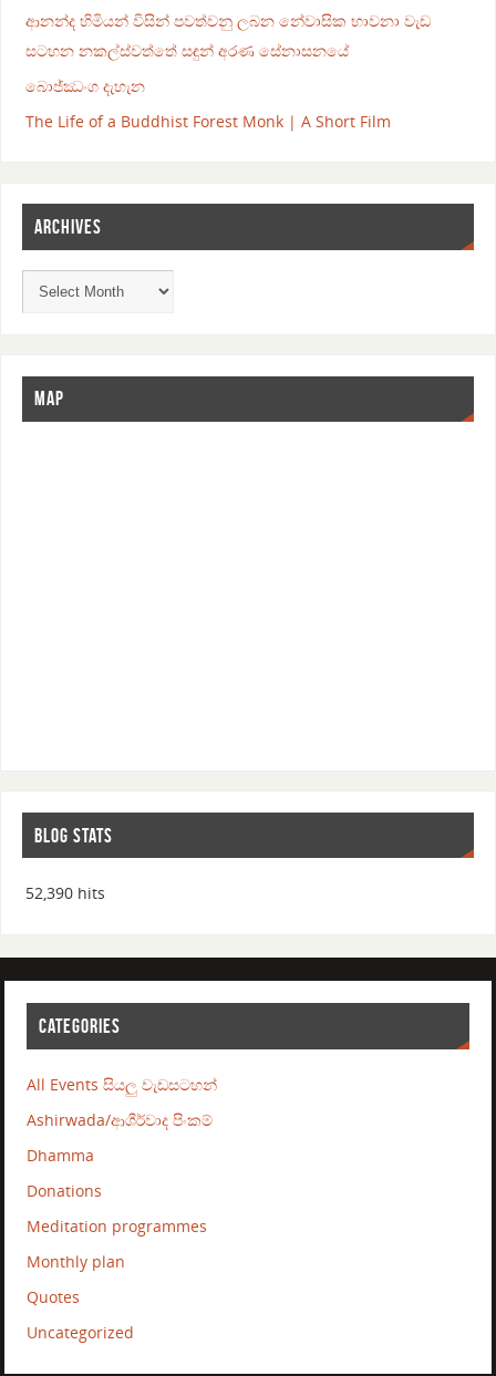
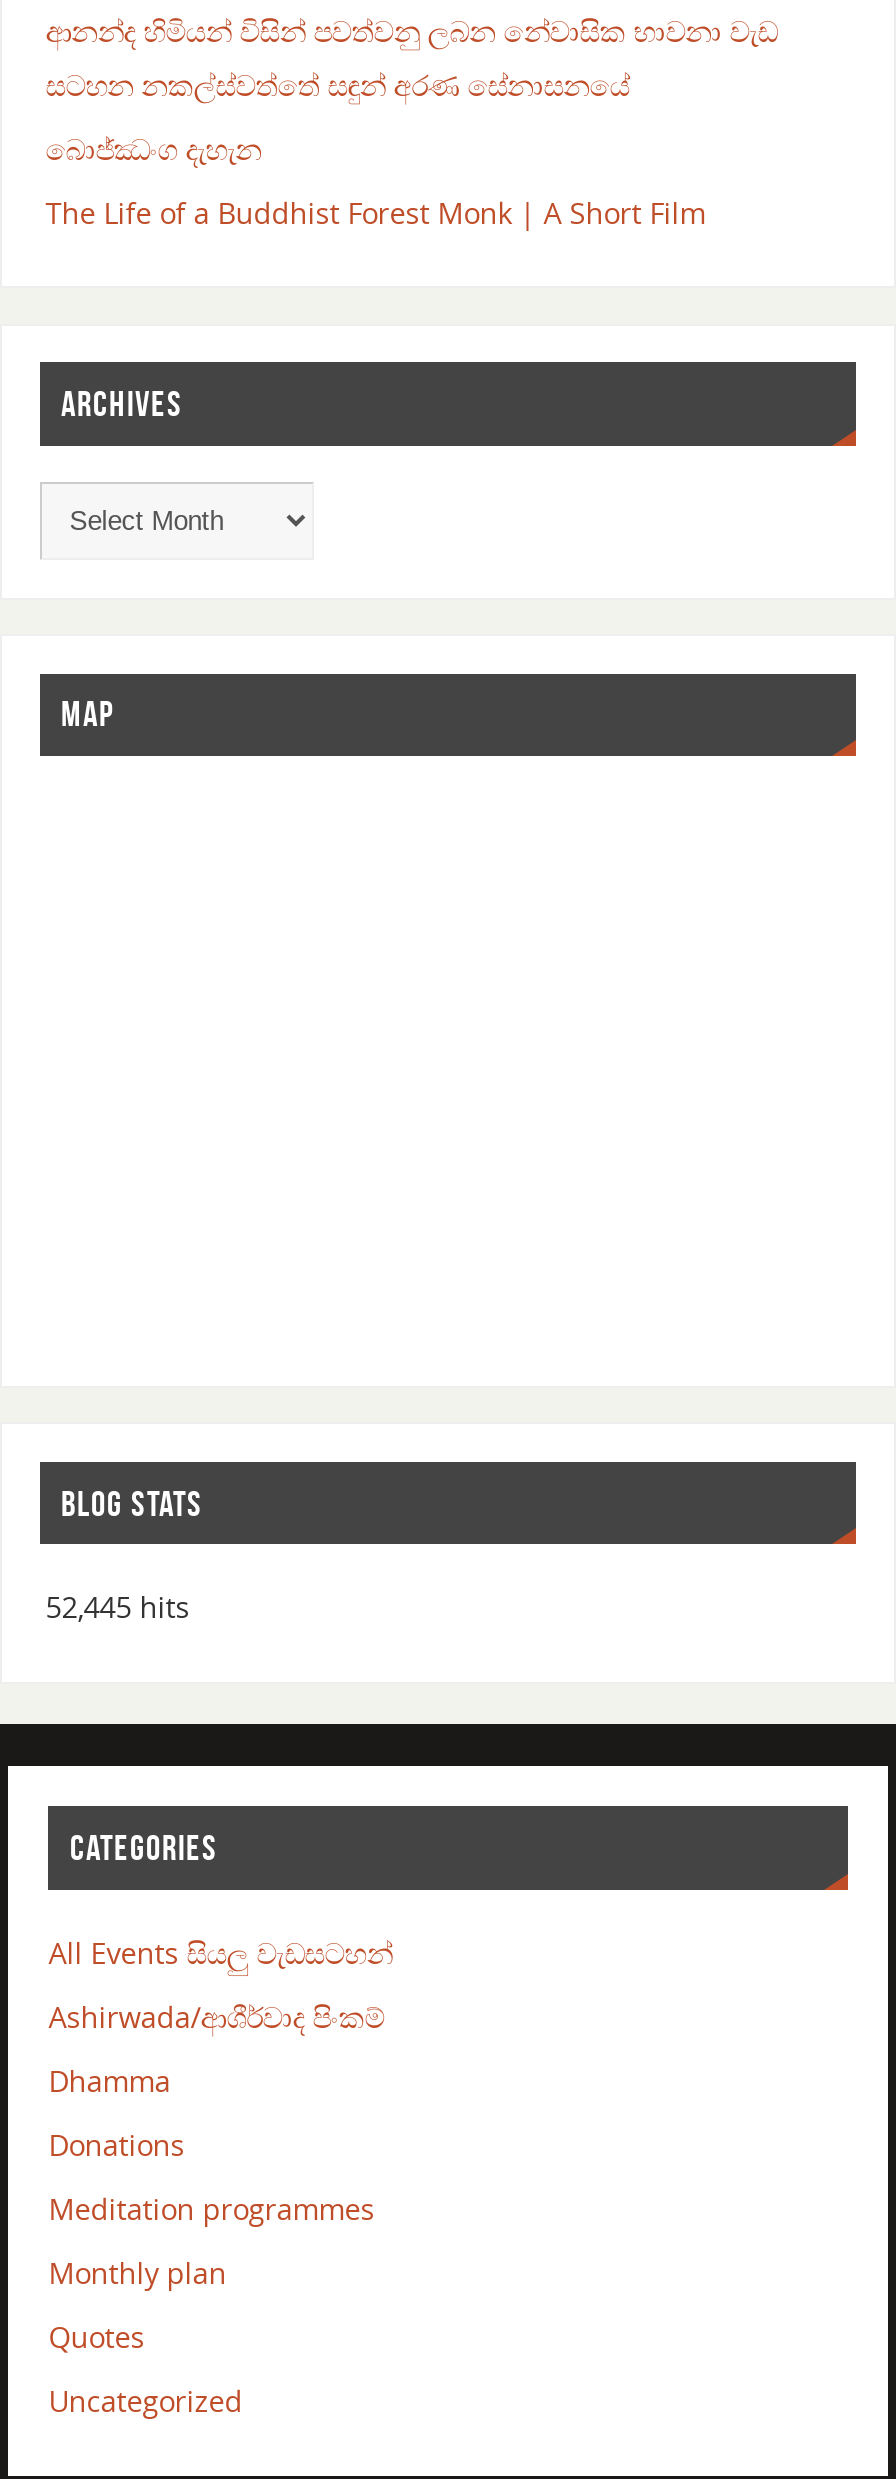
[25,883,105,904] 52,390 hits -> [45,1589,189,1627] 52,445 hits

